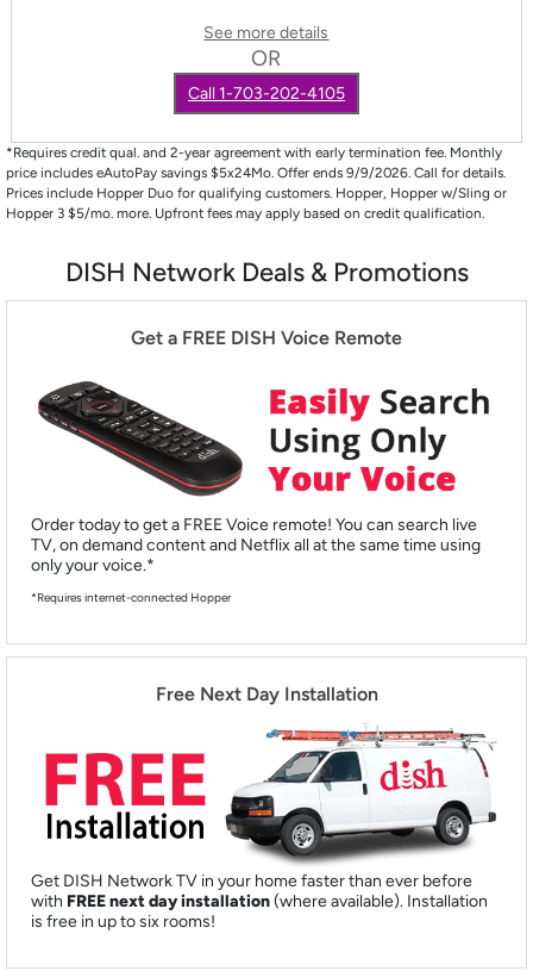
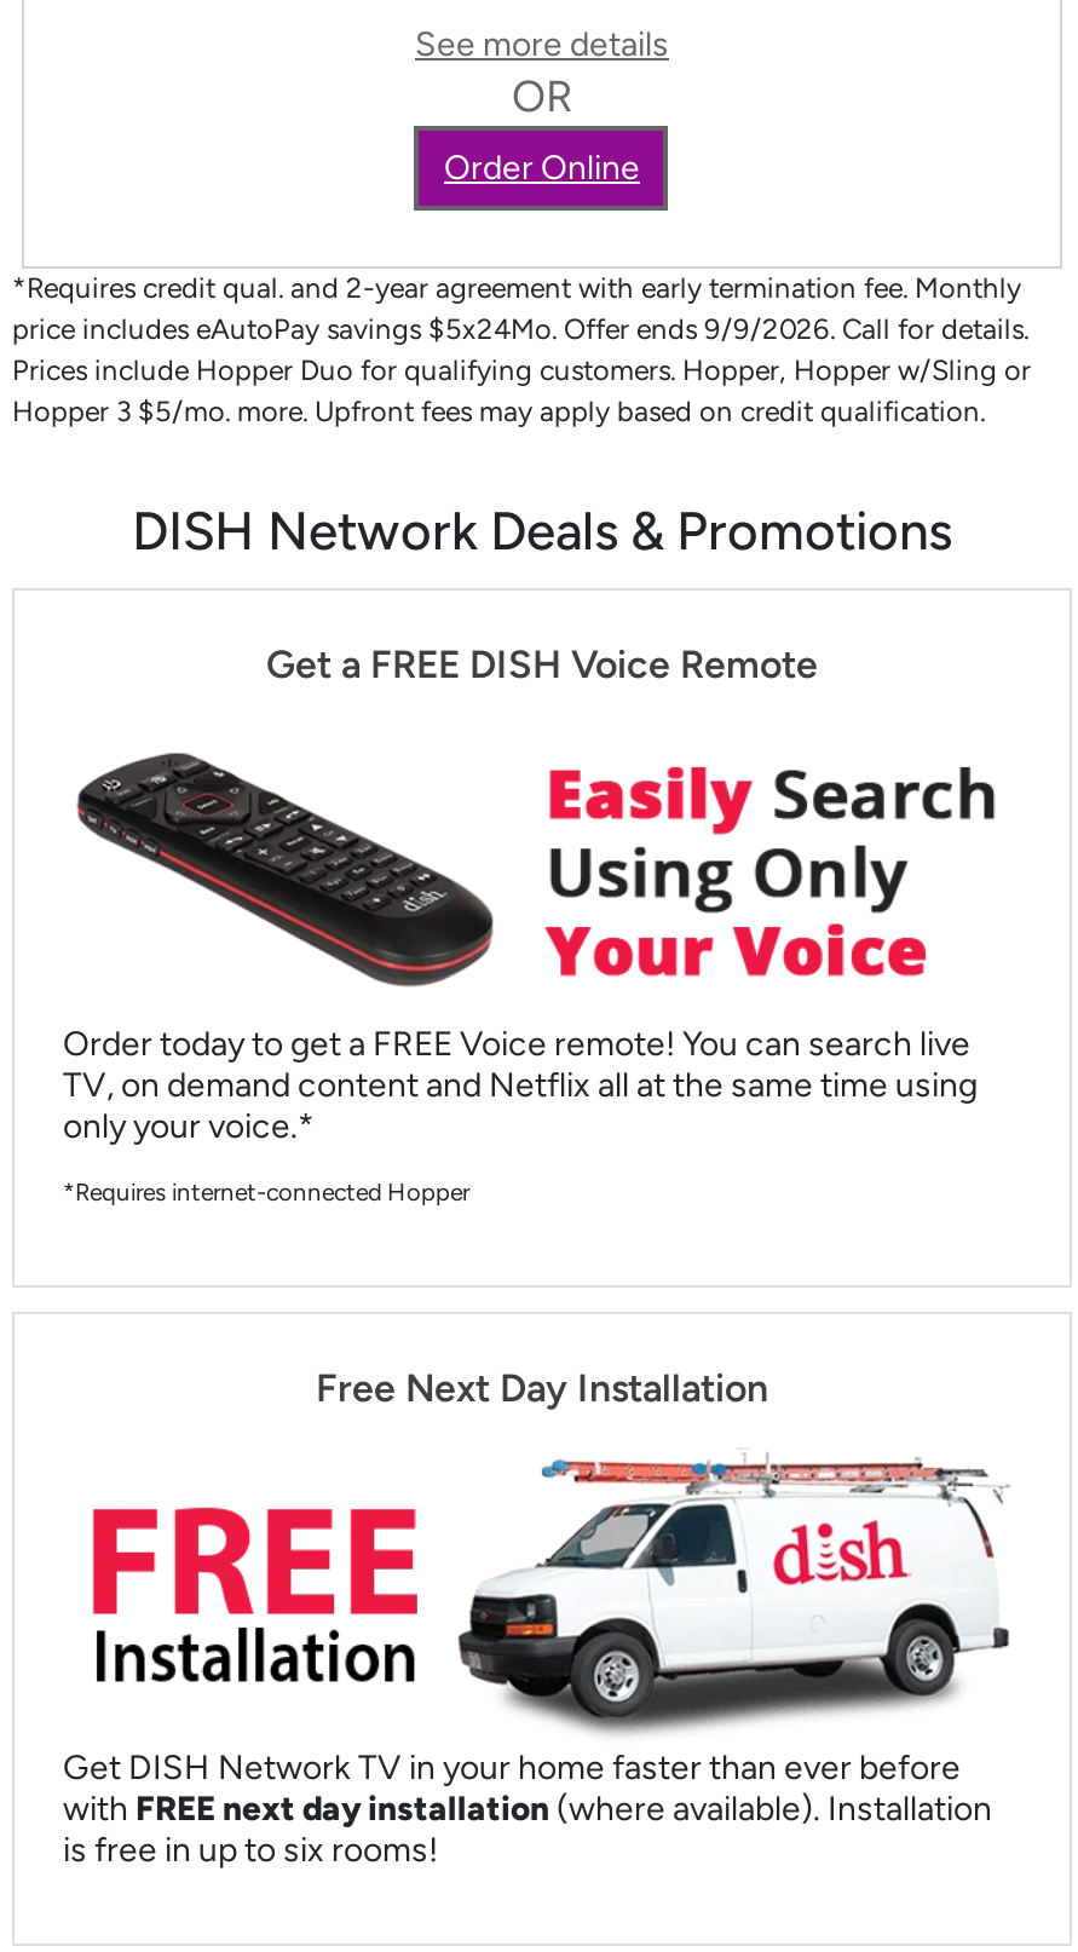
[188,83,345,103] Call 1-703-202-4105 -> [444,147,640,188] Order Online

